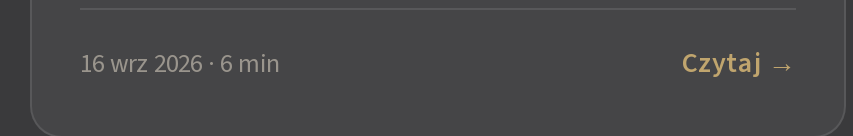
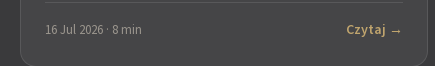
[80,46,280,82] 16 wrz 2026 · 6 min -> [45,21,142,39] 16 Jul 2026 · 8 min

